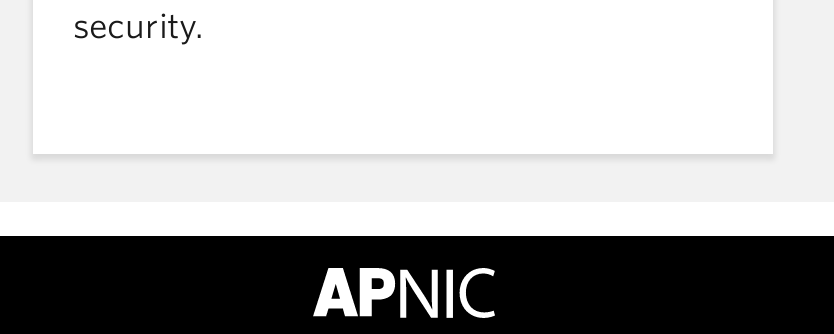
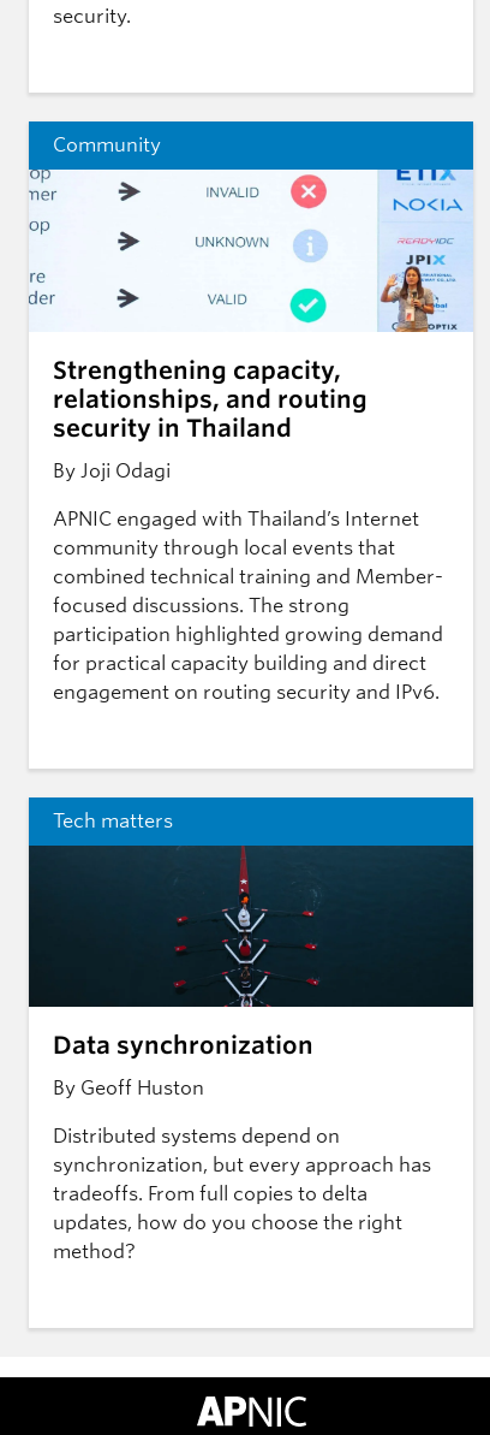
none -> [28,120,474,333] [image] | Community
none -> [28,796,474,1008] [image] | Tech matters
none -> [53,356,443,703] Strengthening capacity, | relationships, and routing | security in Thailand | By Joji Odagi | APNIC engaged with Thailand’s Internet | community through local events that | combined technical training and Member- | focused discussions. The strong | participation highlighted growing demand | for practical capacity building and direct | engagement on routing security and IPv6.
none -> [53,1031,431,1263] Data synchronization | By Geoff Huston | Distributed systems depend on | synchronization, but every approach has | tradeoffs. From full copies to delta | updates, how do you choose the right | method?

